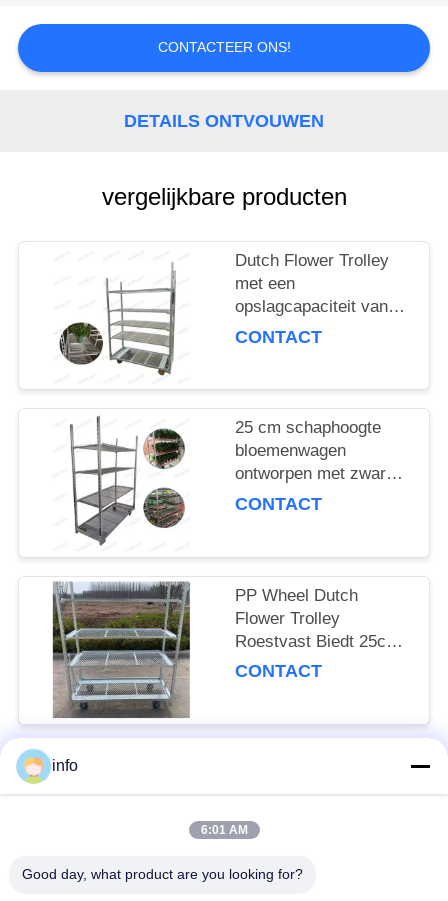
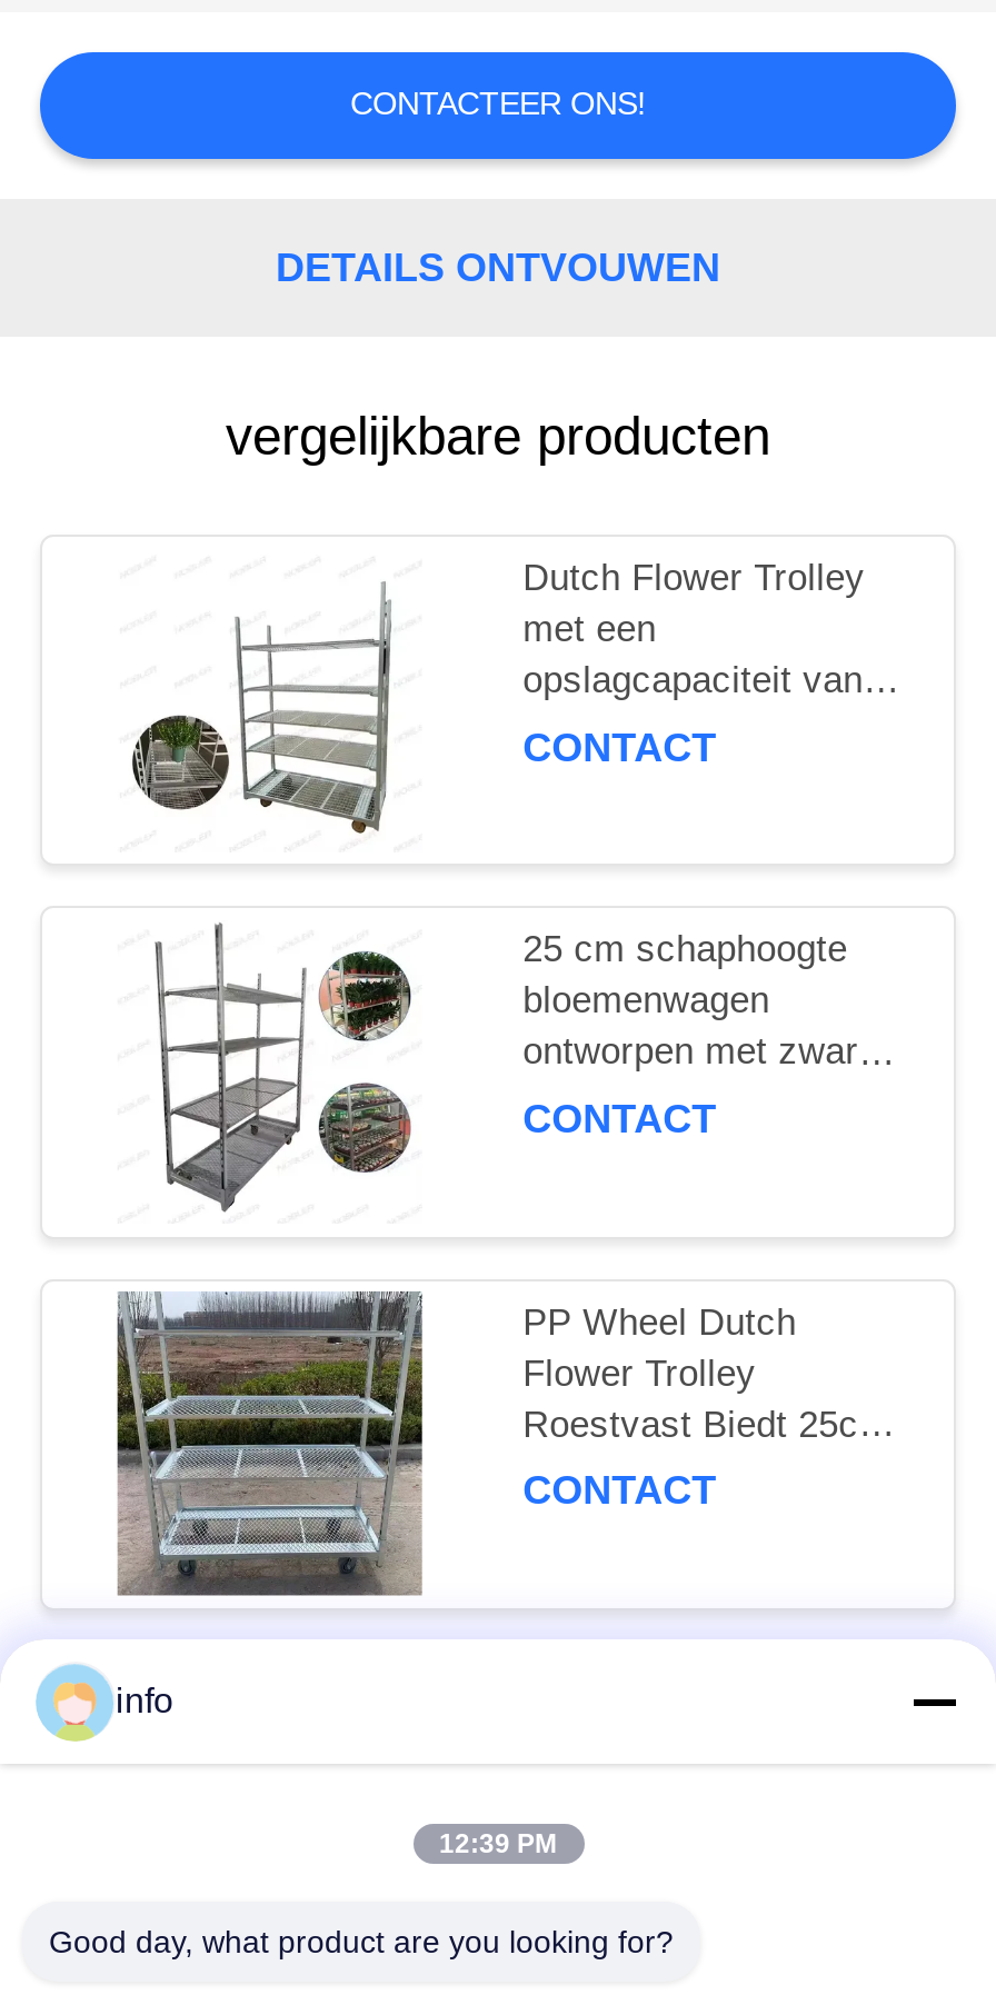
[200,823,247,837] 6:01 AM -> [439,1828,557,1859] 12:39 PM

